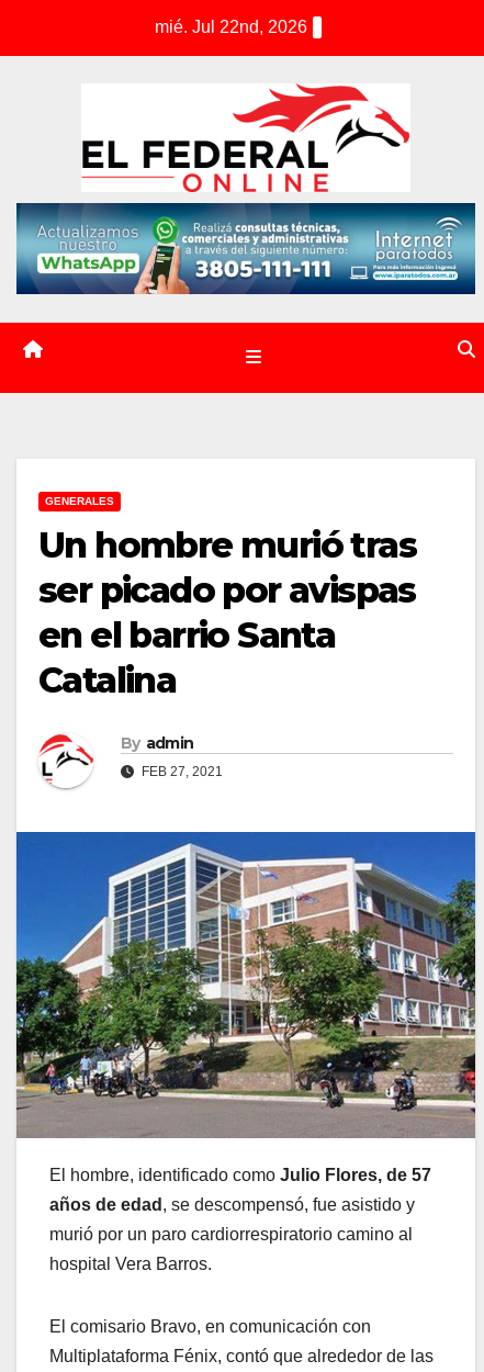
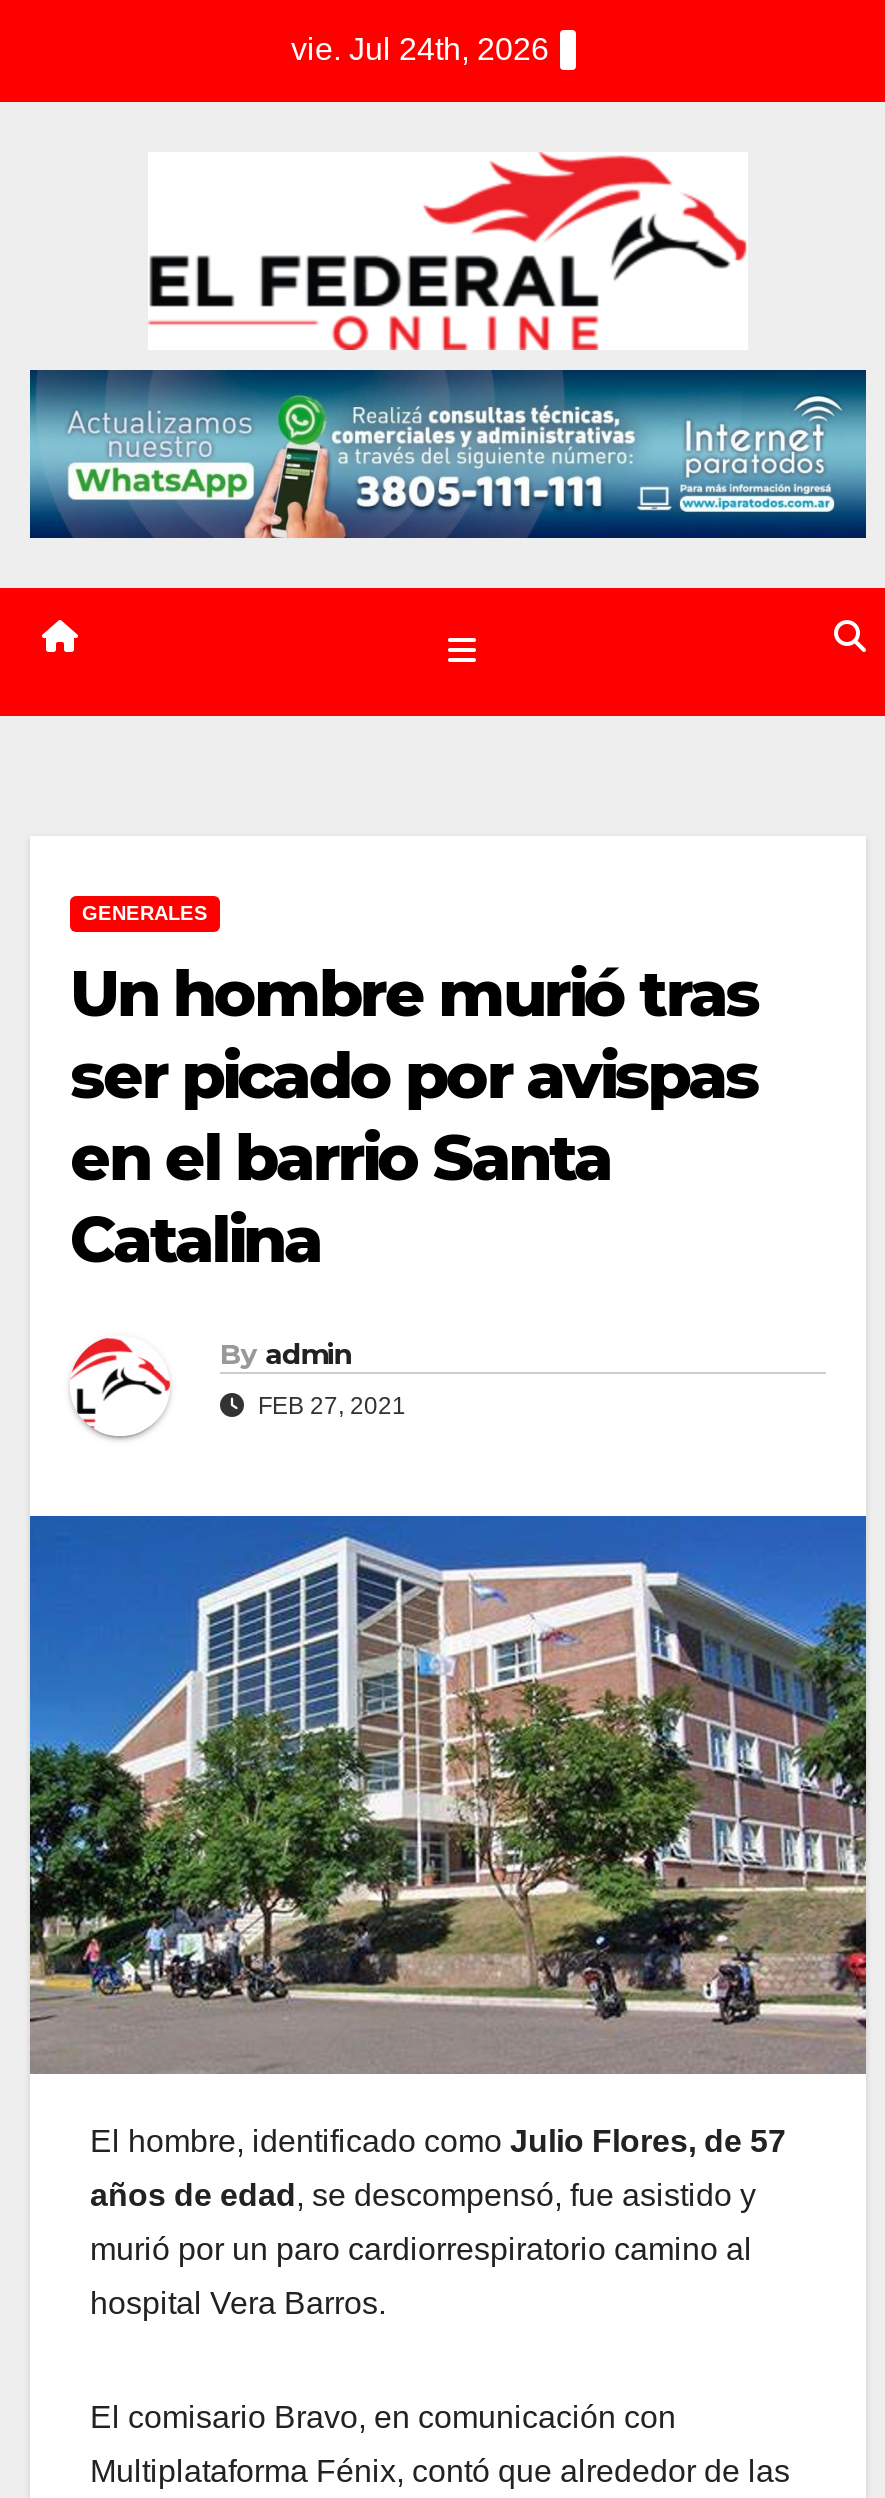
[154,18,307,36] mié. Jul 22nd, 2026 -> [291,32,549,66] vie. Jul 24th, 2026

